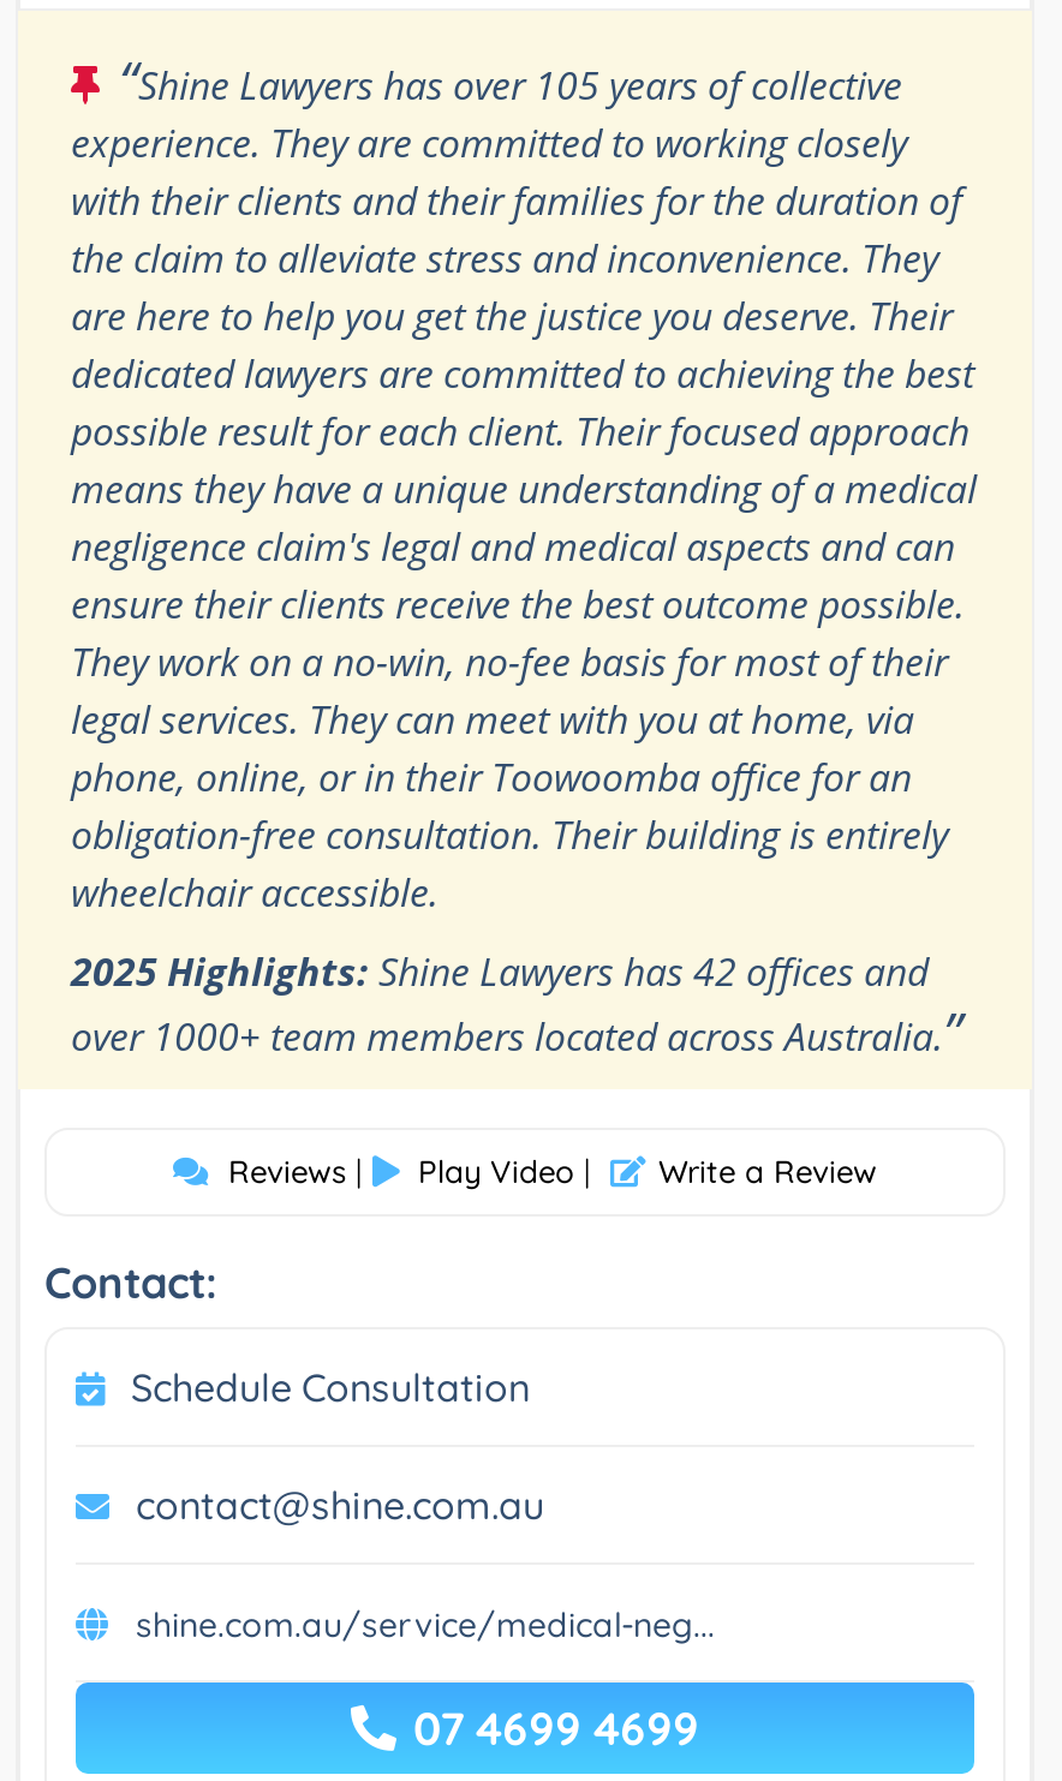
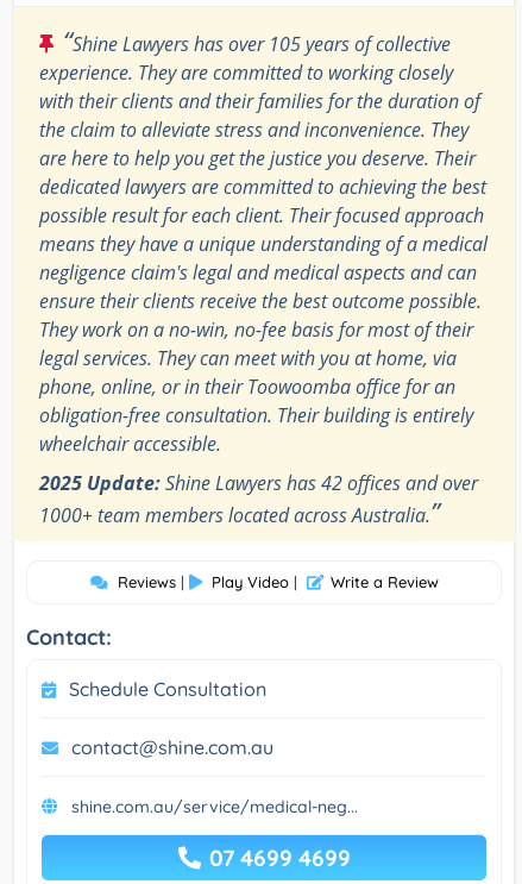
[71,946,962,1066] 2025 Highlights: Shine Lawyers has 42 offices and | over 1000+ team members located across Australia.” -> [39,470,478,530] 2025 Update: Shine Lawyers has 42 offices and over | 1000+ team members located across Australia.”

